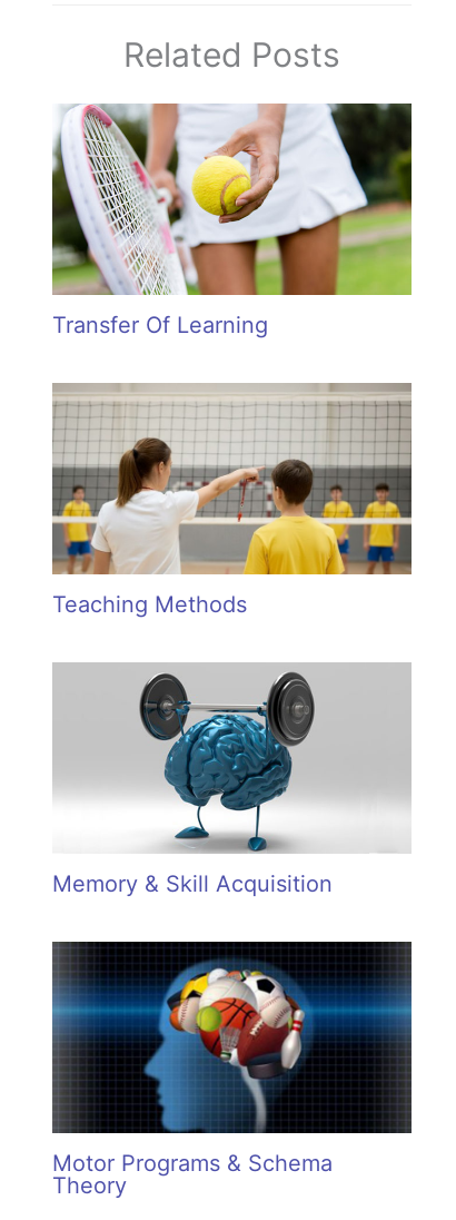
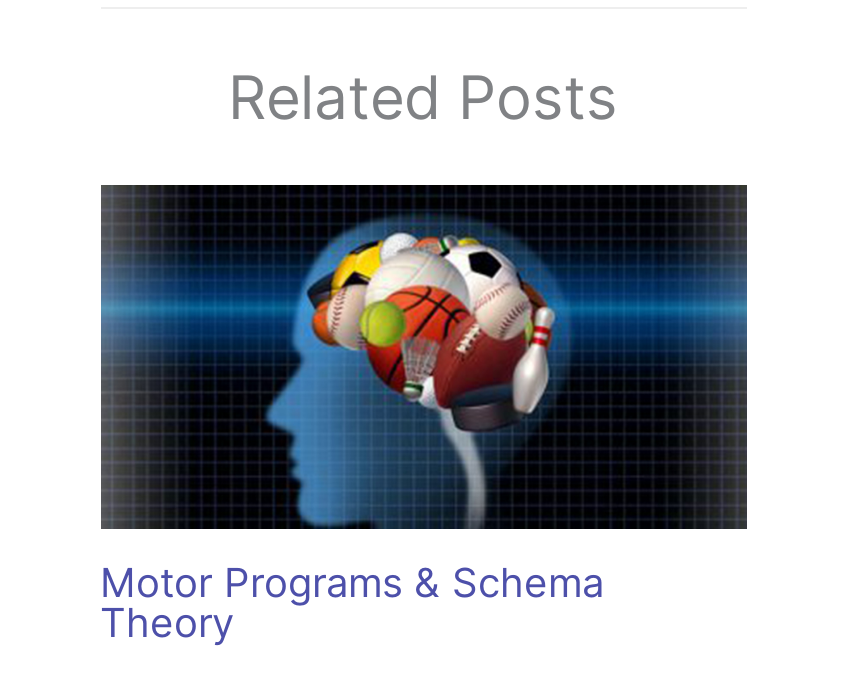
[51,102,413,338] [image] | Transfer Of Learning -> none
[51,382,413,618] [image] | Teaching Methods -> none
[52,662,412,897] [image] | Memory & Skill Acquisition -> none

